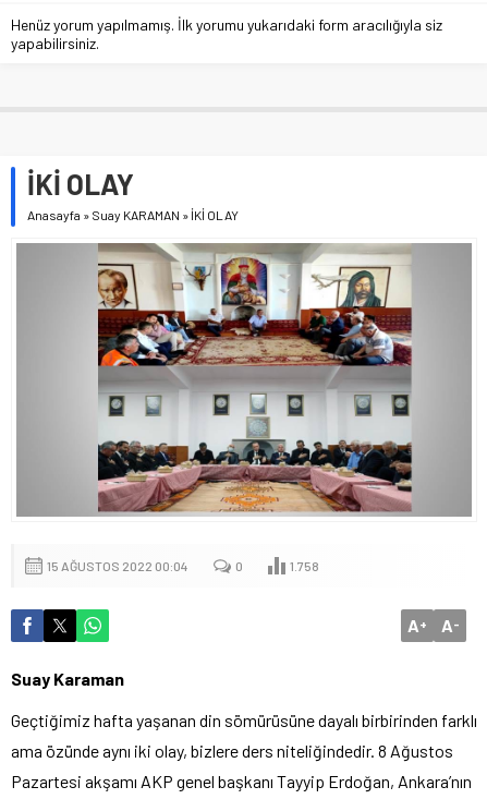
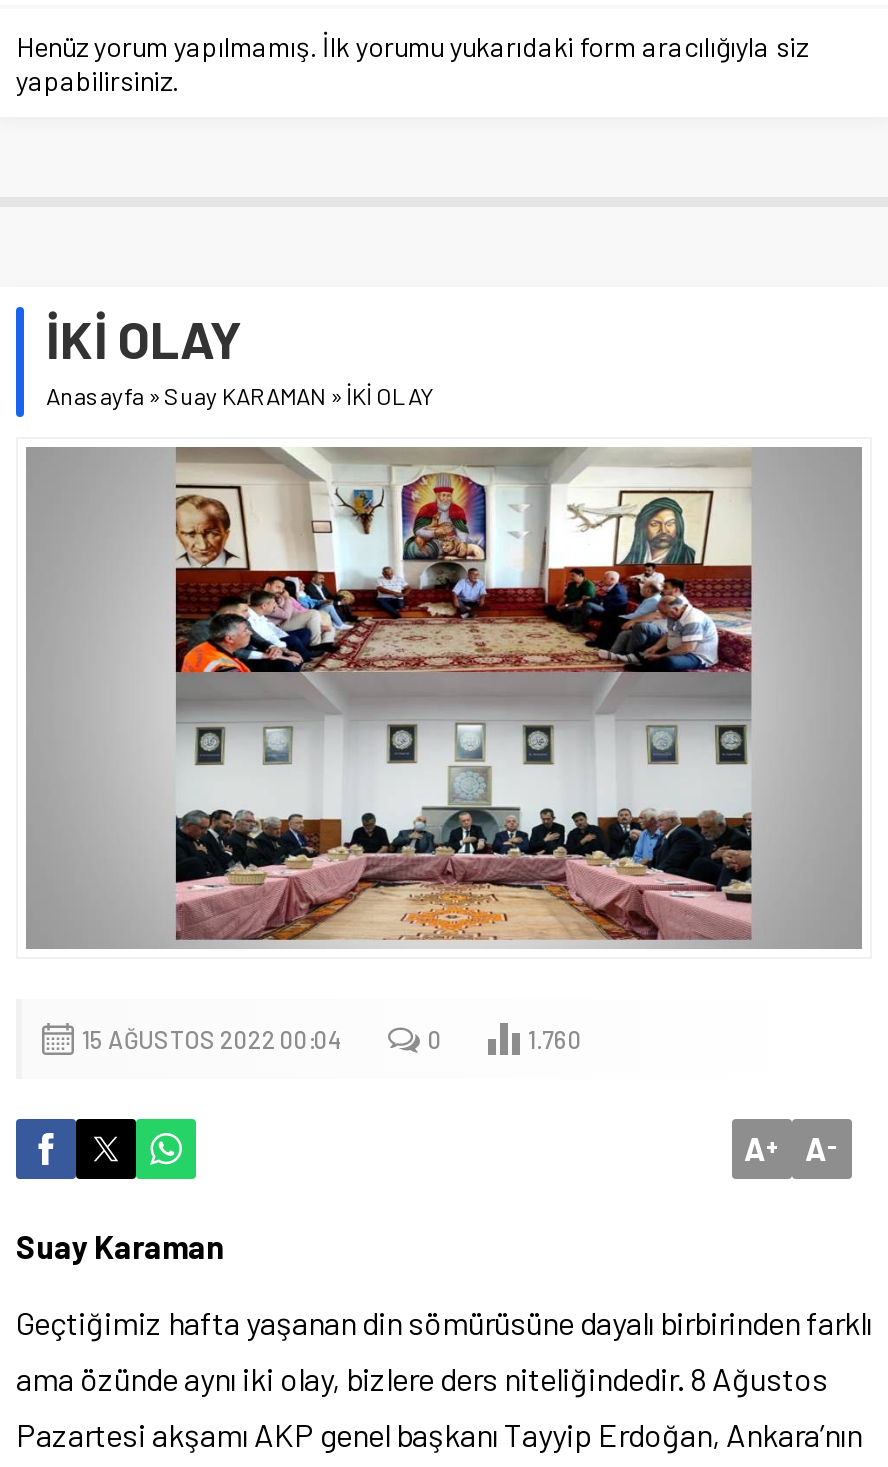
[290,558,319,573] 1.758 -> [528,1025,582,1053] 1.760

